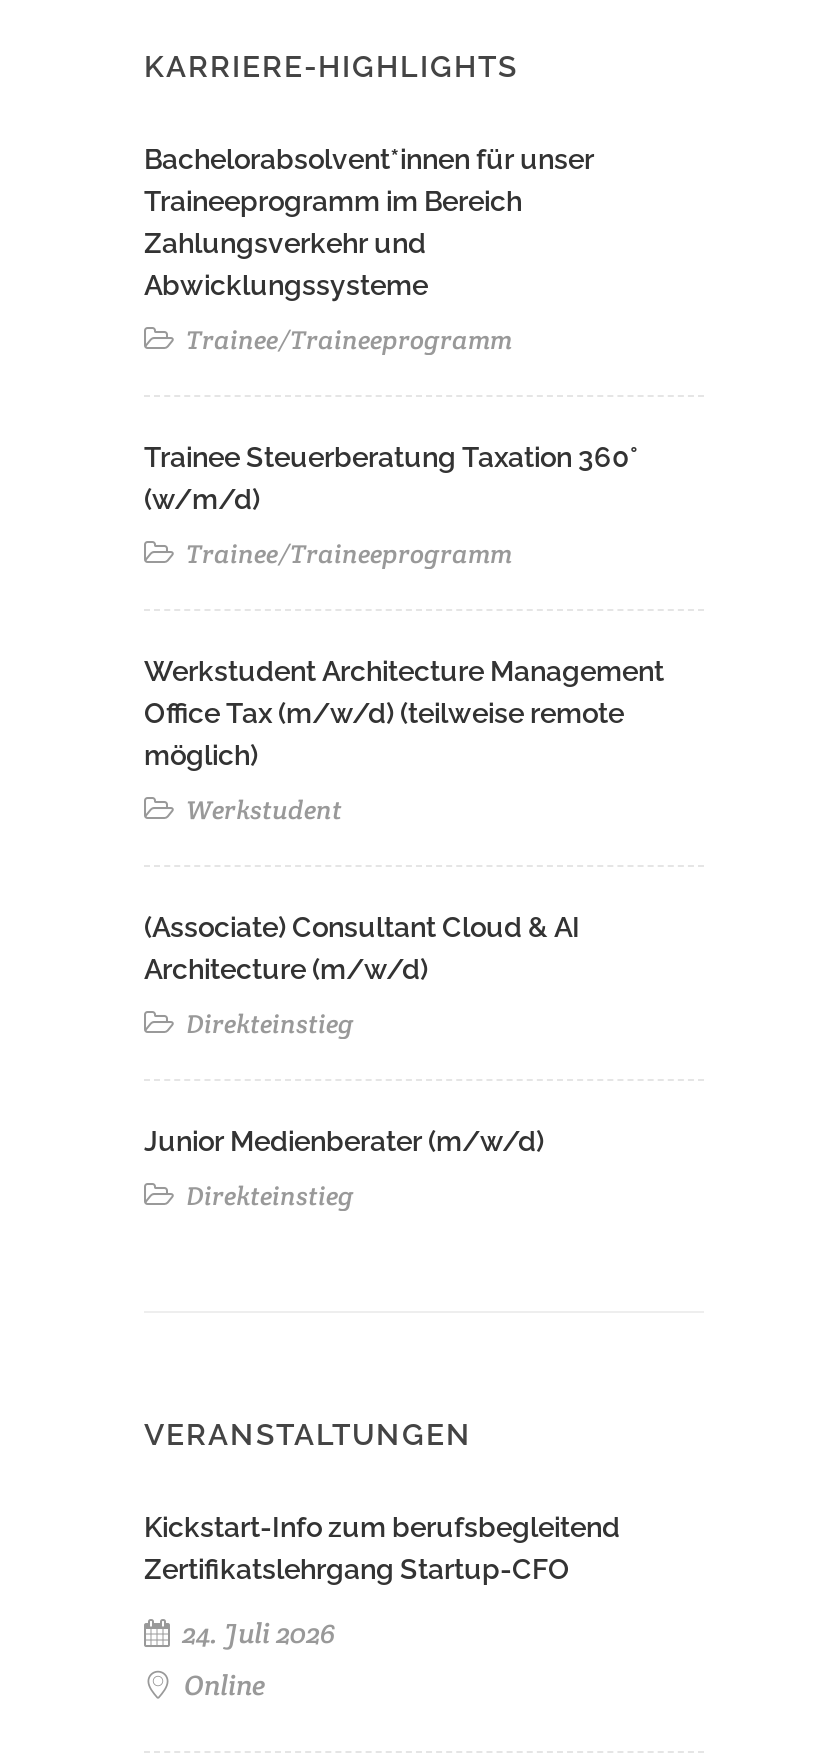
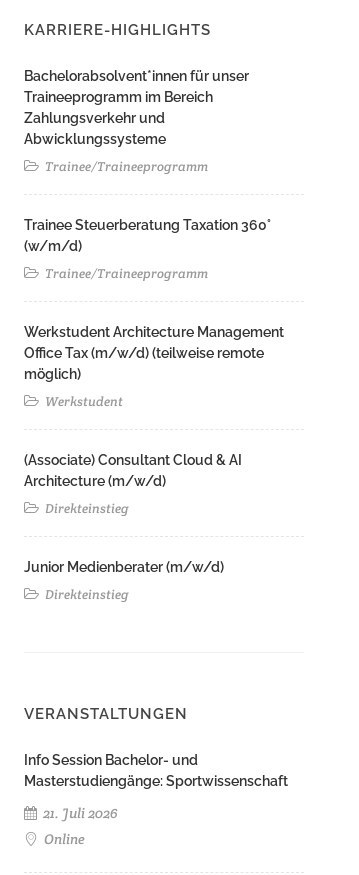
[144,1511,620,1585] Kickstart-Info zum berufsbegleitend | Zertifikatslehrgang Startup-CFO -> [24,752,288,789] Info Session Bachelor- und | Masterstudiengänge: Sportwissenschaft
[176,1615,336,1651] 24. Juli 2026 -> [40,804,118,822] 21. Juli 2026

